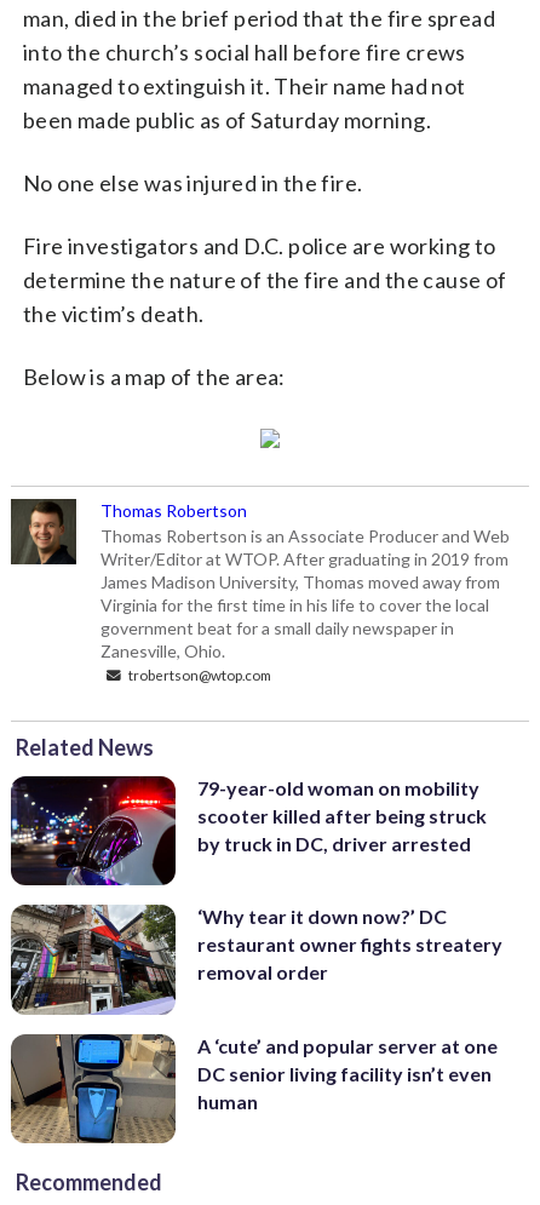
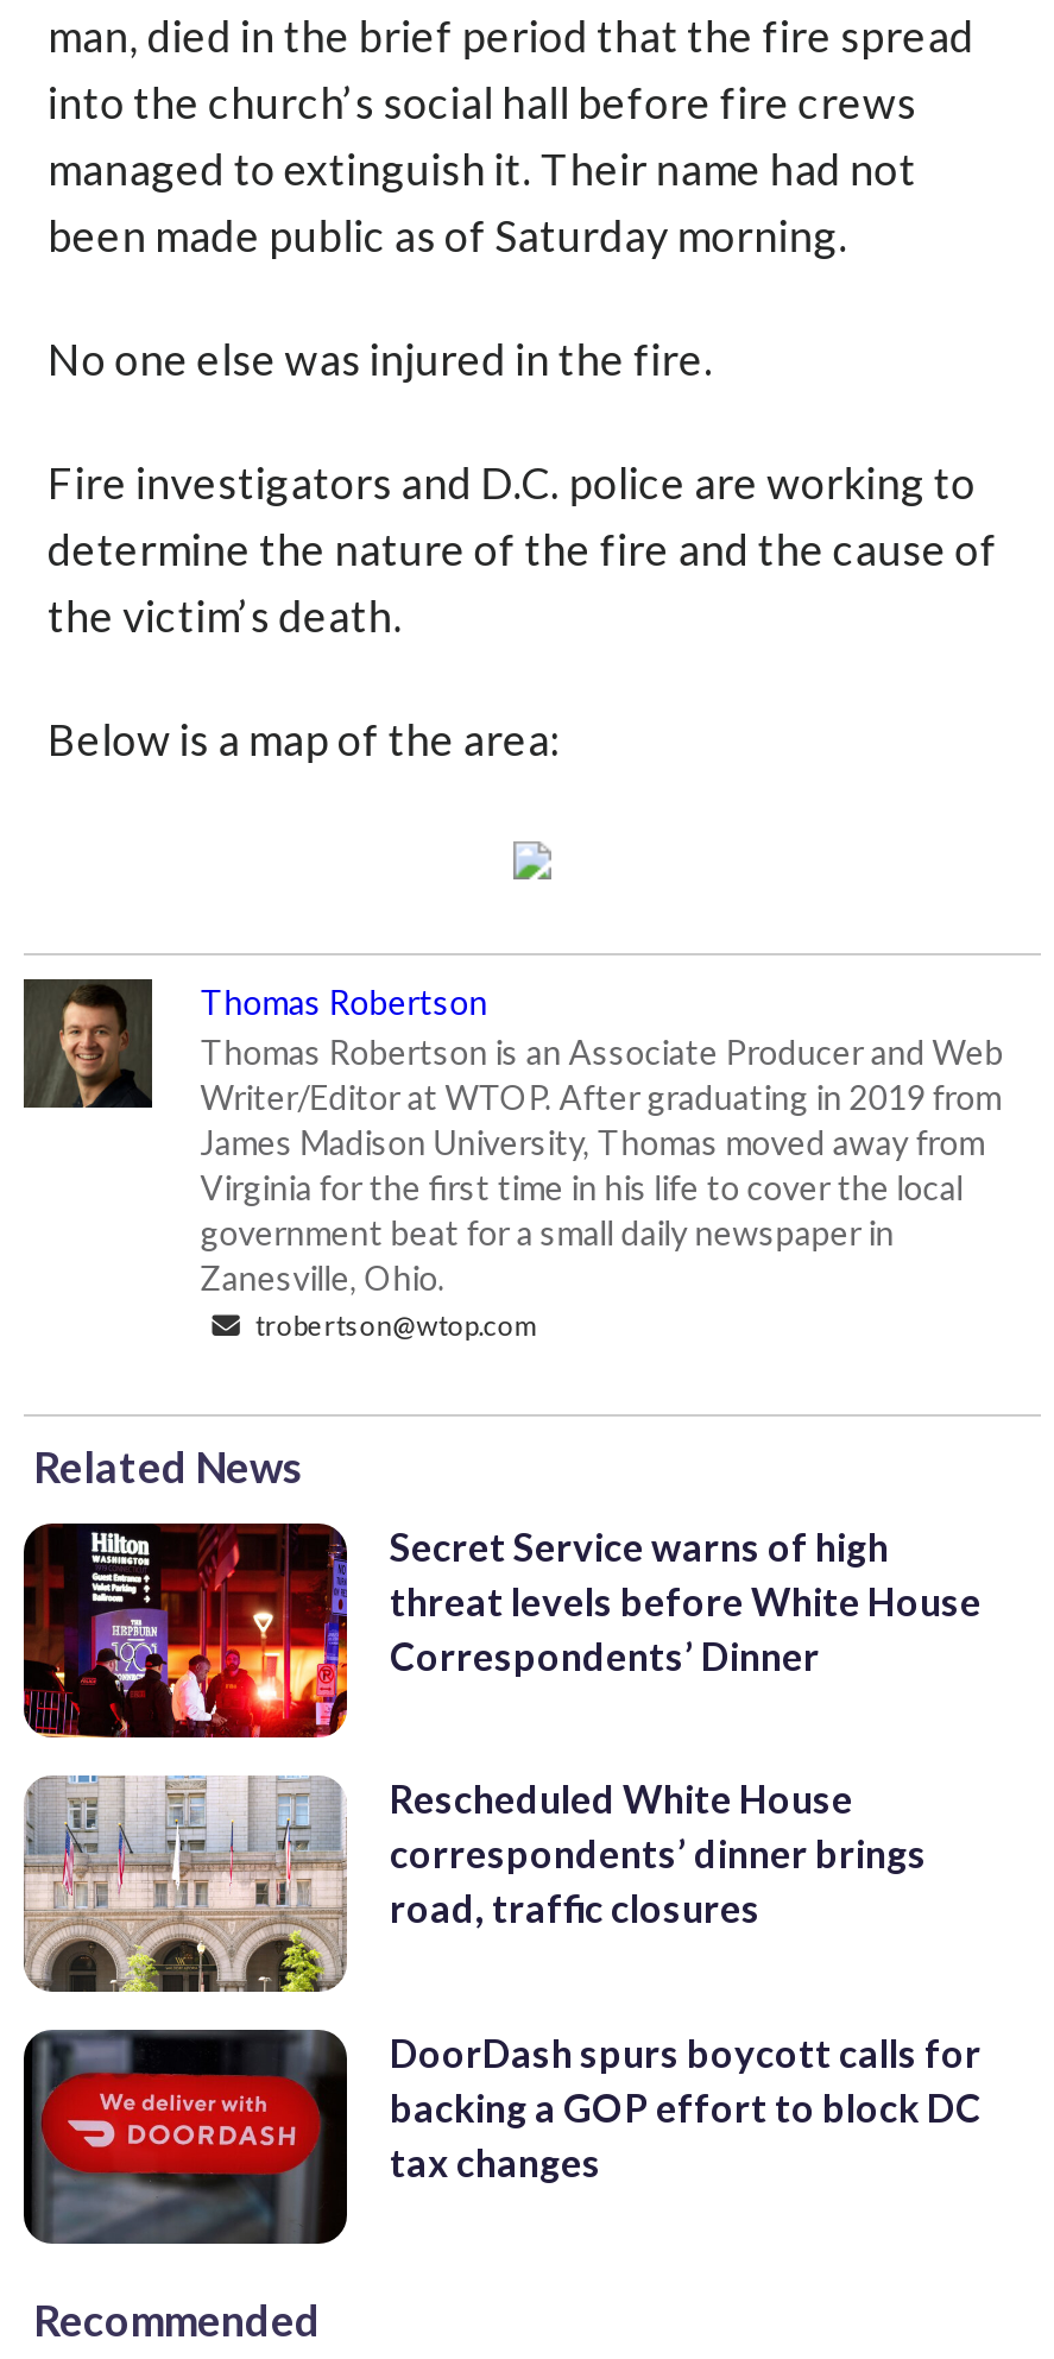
[10,776,487,886] [image] | 79-year-old woman on mobility | scooter killed after being struck | by truck in DC, driver arrested -> [21,1522,982,1740] [image] | Secret Service warns of high | threat levels before White House | Correspondents’ Dinner
[11,903,502,1015] [image] | ‘Why tear it down now?’ DC | restaurant owner fights streatery | removal order -> [24,1775,927,1994] [image] | Rescheduled White House | correspondents’ dinner brings | road, traffic closures
[10,1033,498,1144] [image] | A ‘cute’ and popular server at one | DC senior living facility isn’t even | human -> [21,2027,982,2246] [image] | DoorDash spurs boycott calls for | backing a GOP effort to block DC | tax changes

